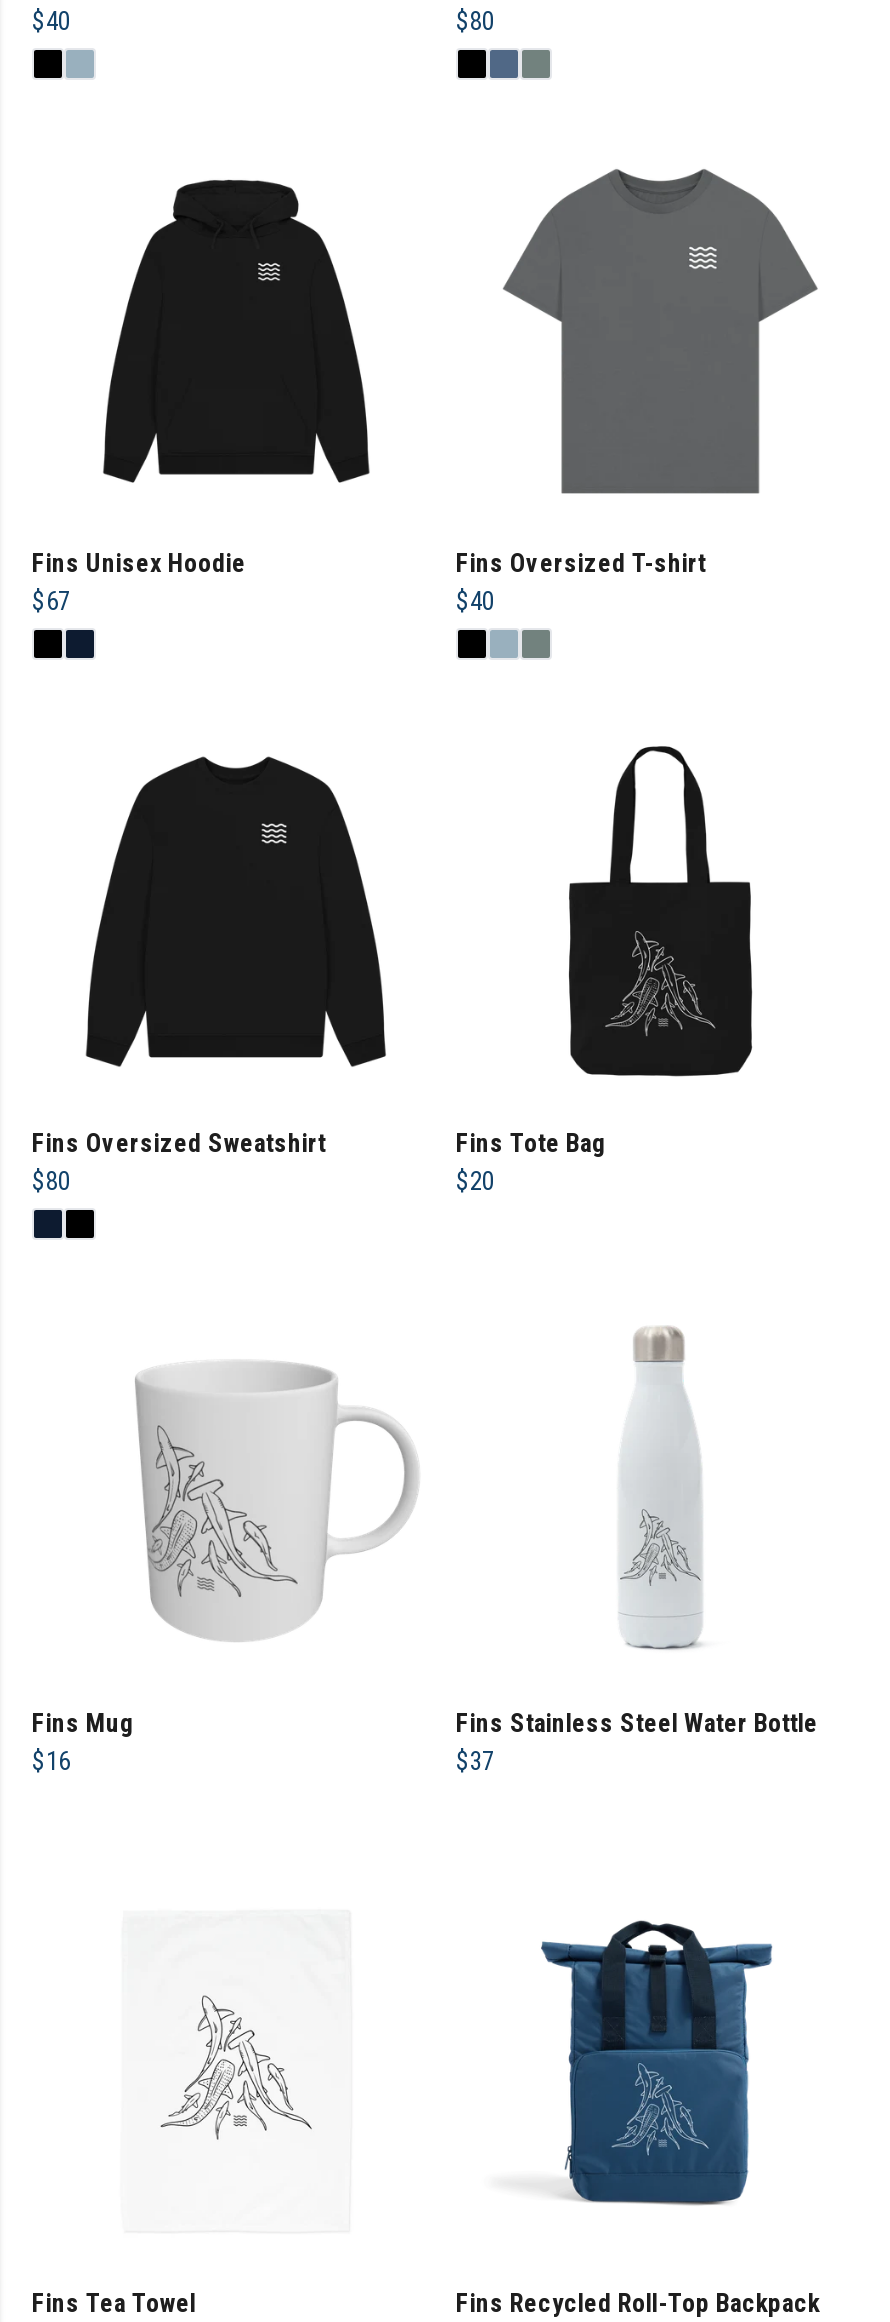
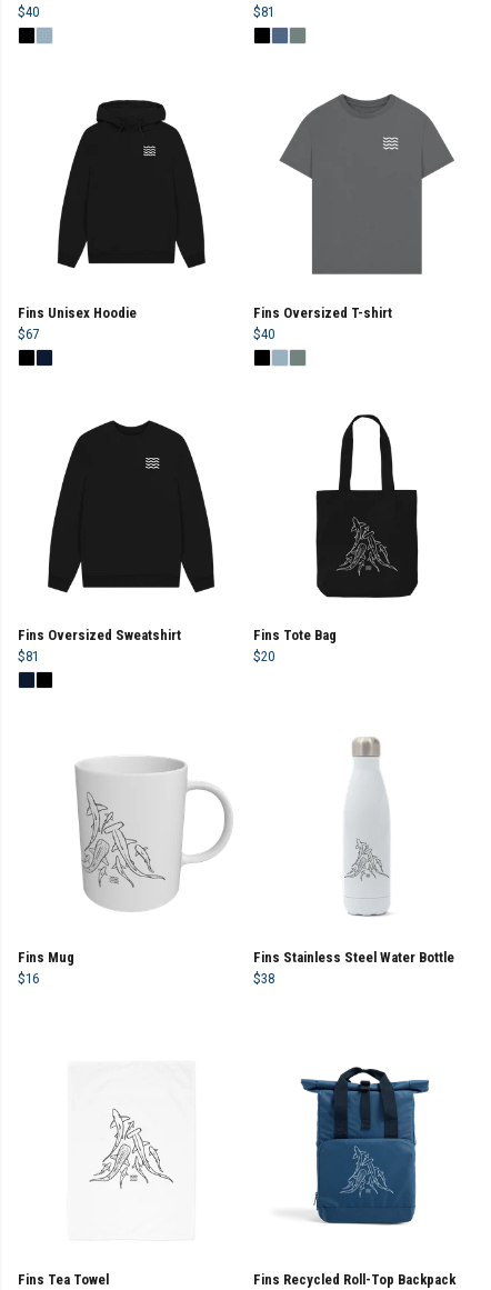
[456,5,494,35] $80 -> [253,3,274,20] $81
[32,1165,70,1195] $80 -> [18,647,39,664] $81
[456,1745,494,1775] $37 -> [253,970,274,986] $38

